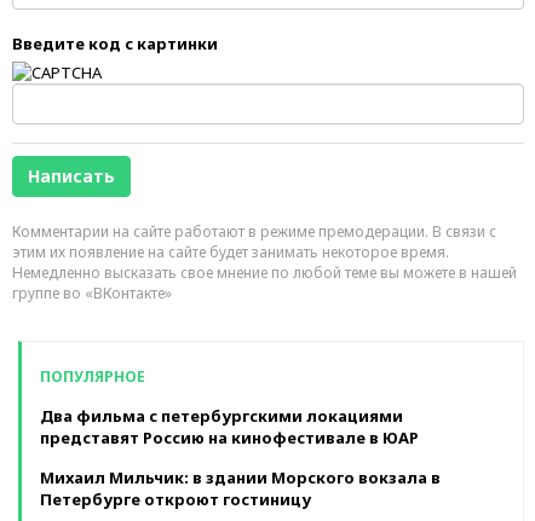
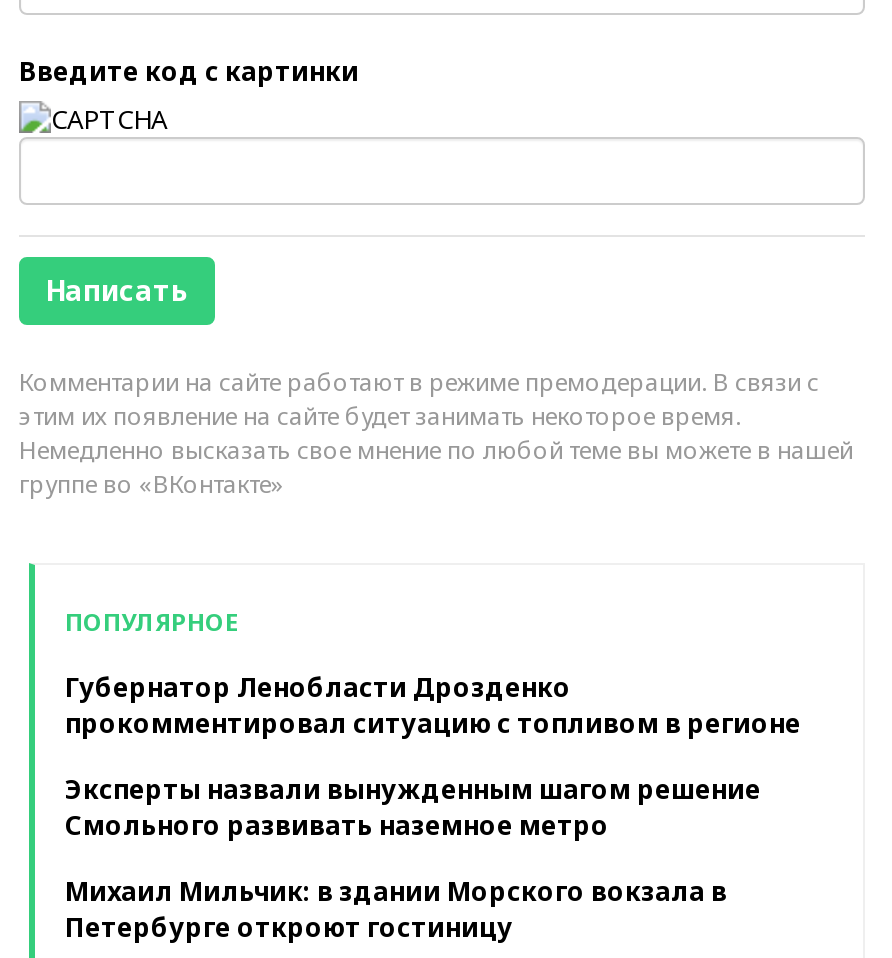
[40,405,419,449] Два фильма с петербургскими локациями | представят Россию на кинофестивале в ЮАР -> [65,669,801,843] Губернатор Ленобласти Дрозденко | прокомментировал ситуацию с топливом в регионе | Эксперты назвали вынужденным шагом решение | Смольного развивать наземное метро

